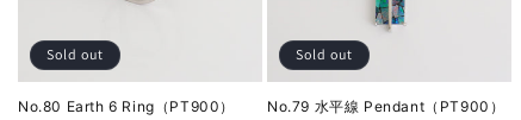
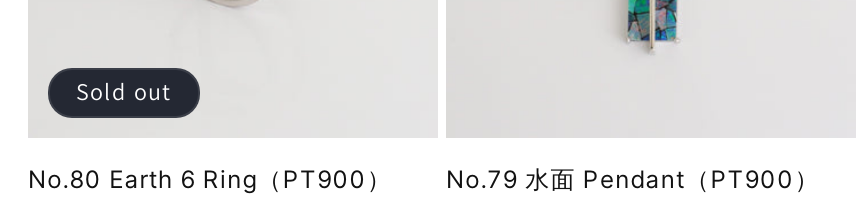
[267,45,505,115] Sold out | No.79 水平線 Pendant（PT900） -> [446,164,820,194] No.79 水面 Pendant（PT900）

